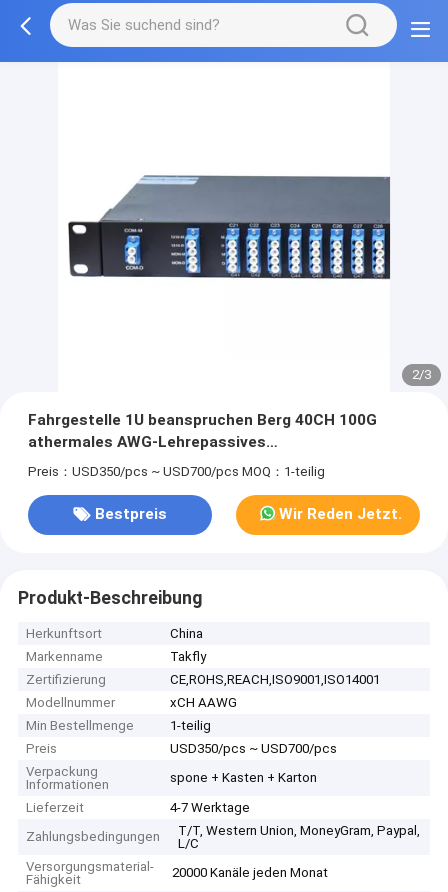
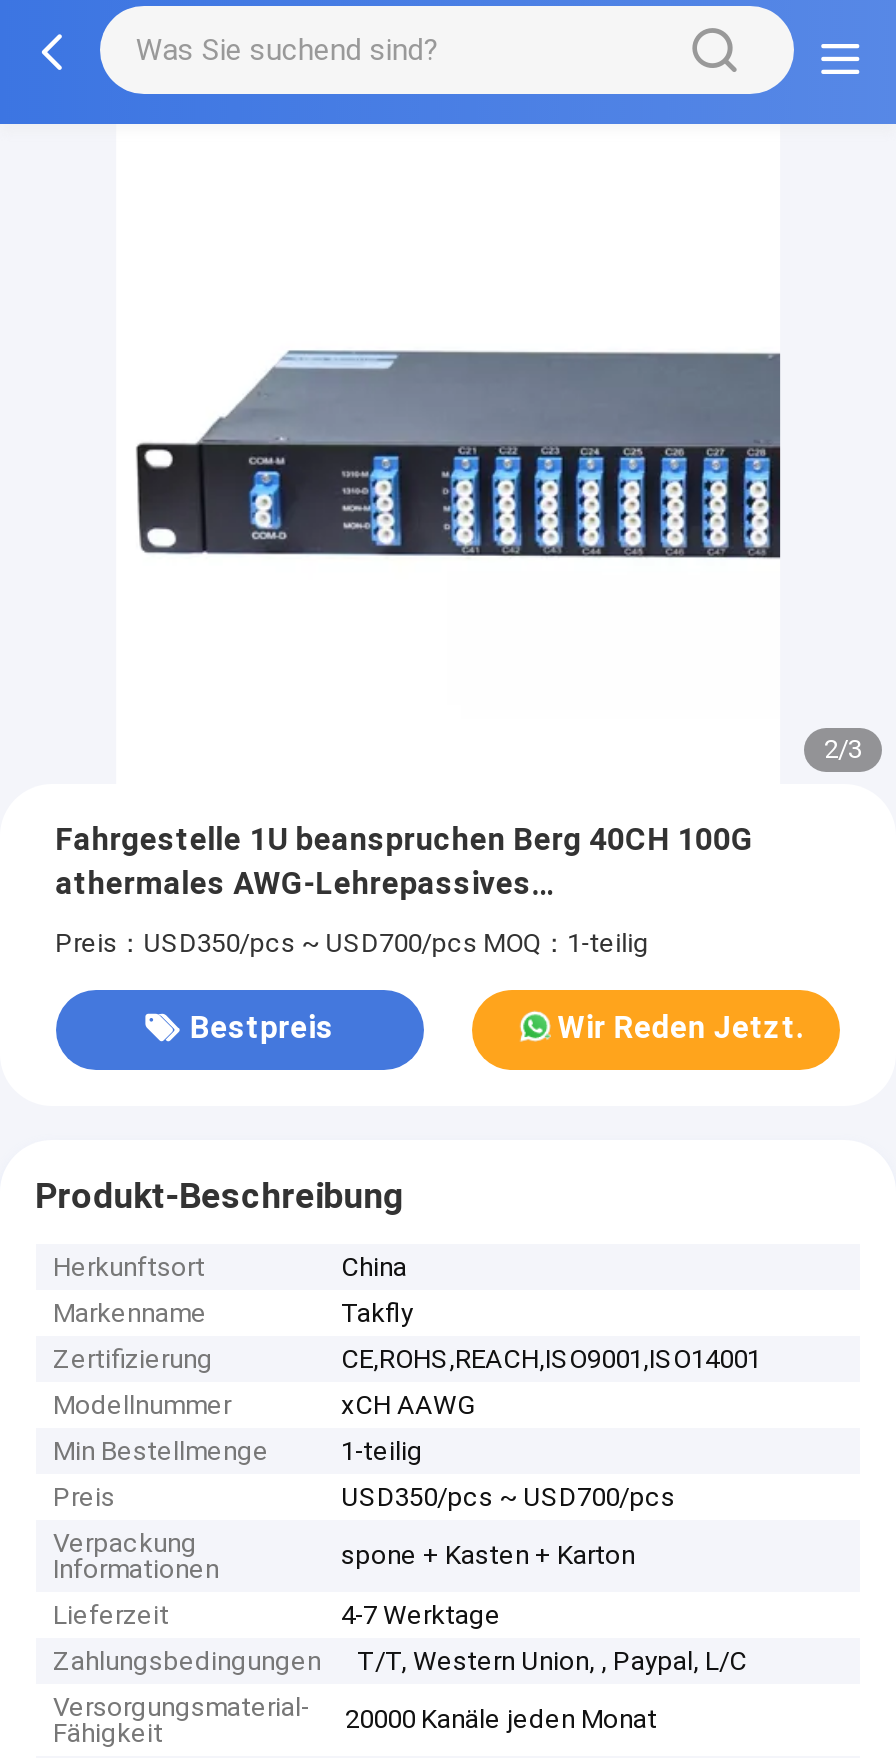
[178,823,420,851] T/T, Western Union, MoneyGram, Paypal, | L/C -> [357,1646,747,1676] T/T, Western Union, , Paypal, L/C

